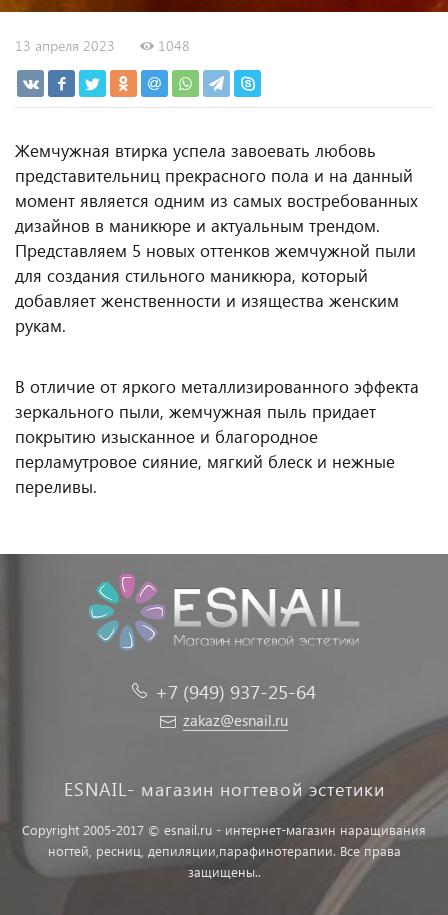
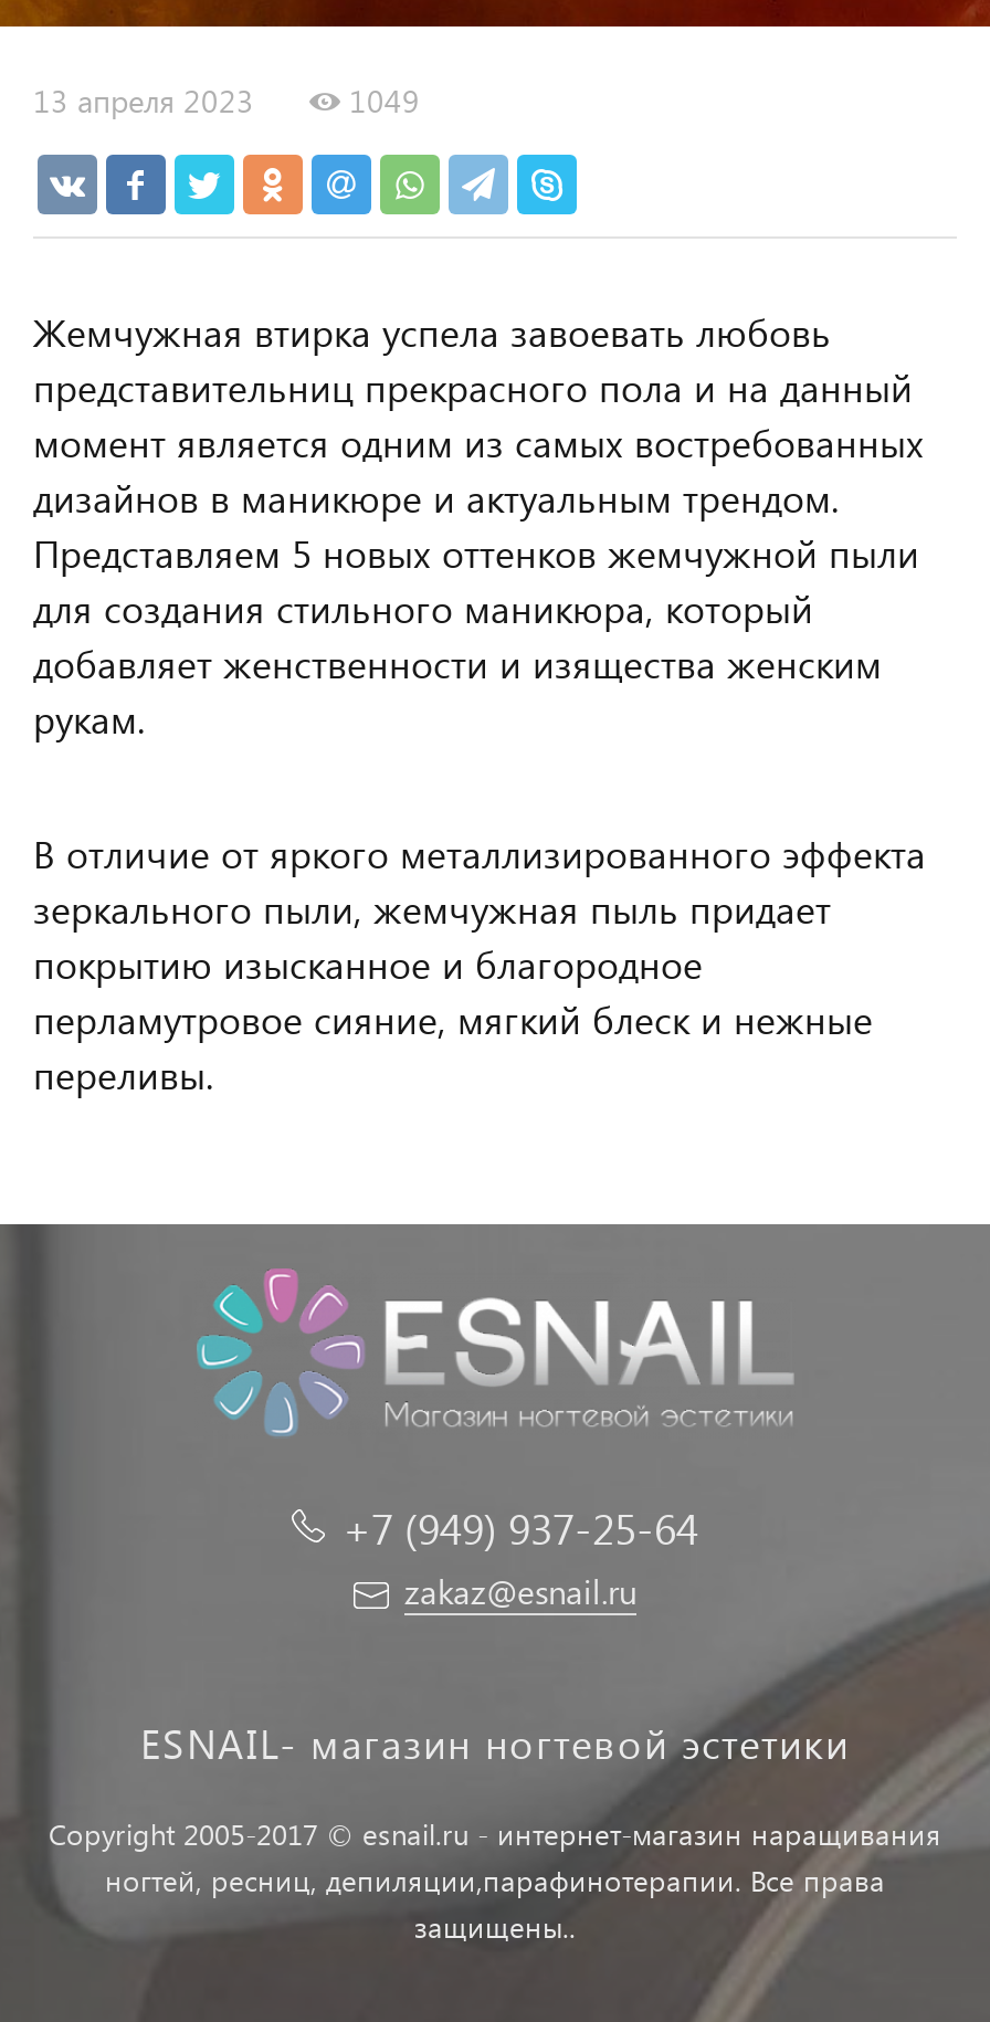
[154,36,190,55] 1048 -> [340,80,420,122] 1049

